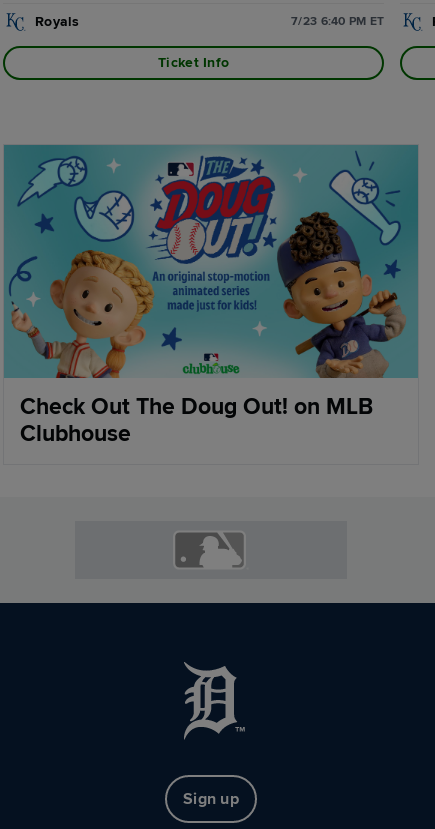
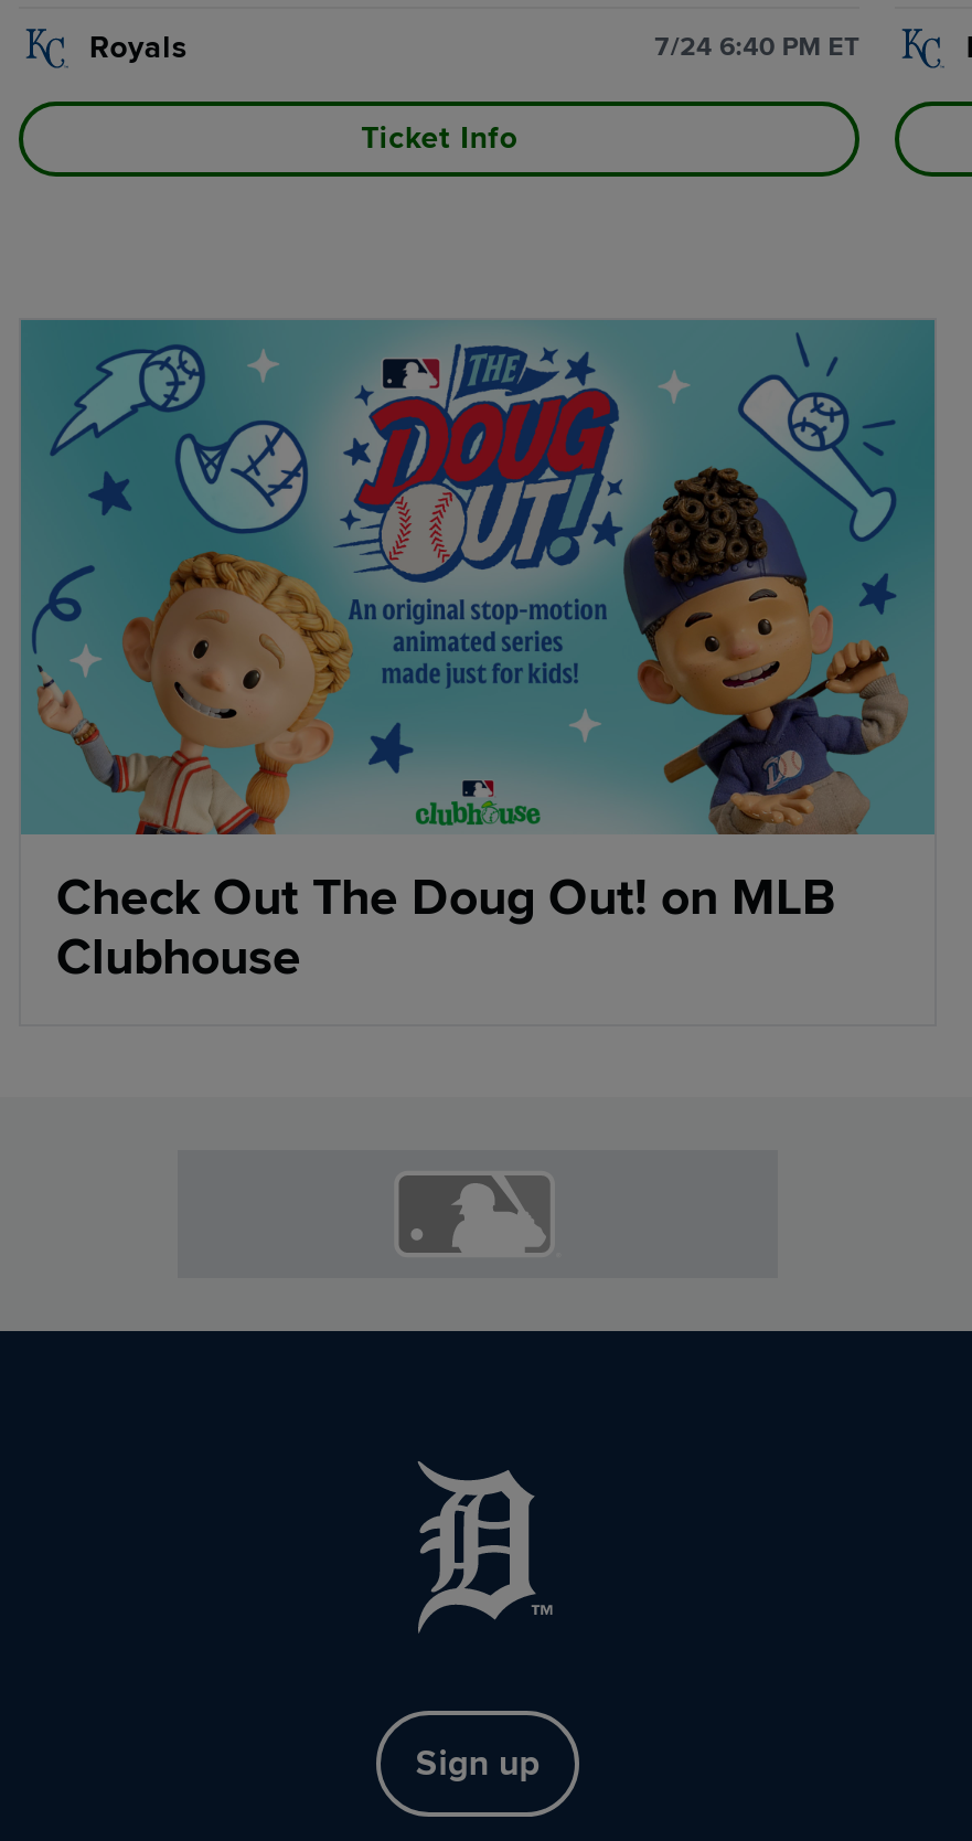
[291,14,384,29] 7/23 6:40 PM ET -> [654,31,860,64] 7/24 6:40 PM ET

